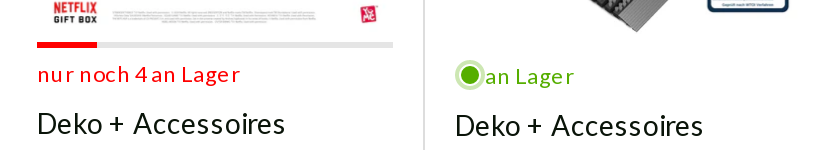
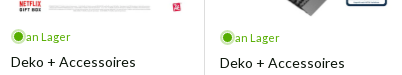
[37,61,241,87] nur noch 4 an Lager -> [26,30,71,43] an Lager

